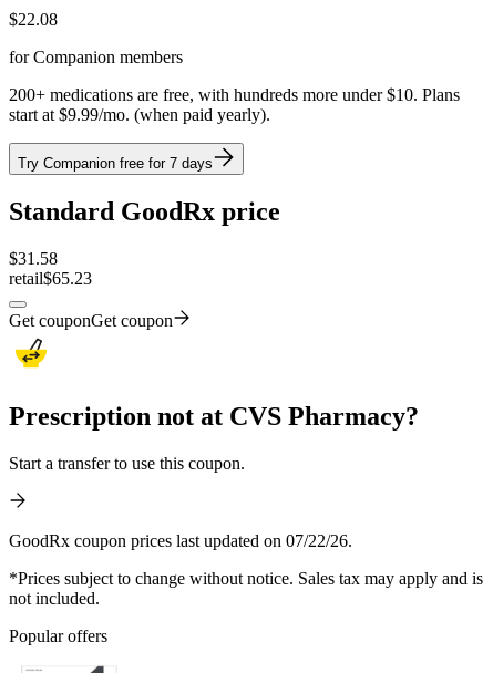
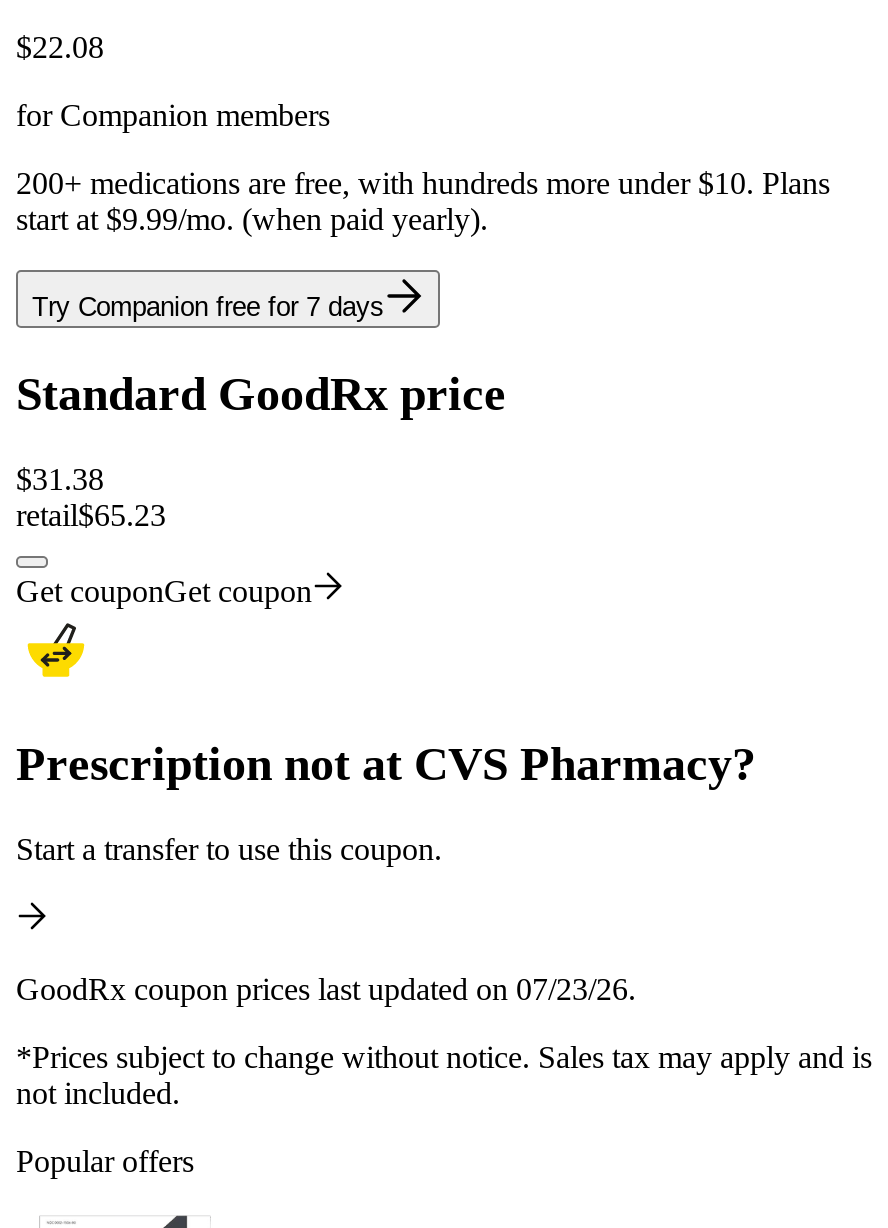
[9,249,58,268] $31.58 -> [16,462,104,496] $31.38
[9,531,352,550] GoodRx coupon prices last updated on 07/22/26. -> [16,971,636,1005] GoodRx coupon prices last updated on 07/23/26.

